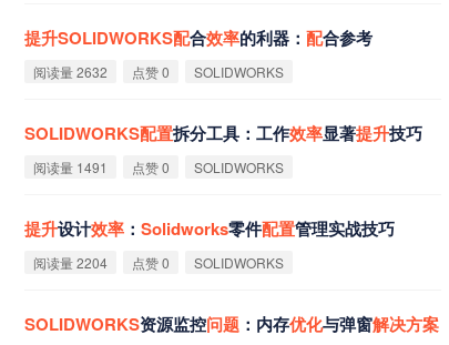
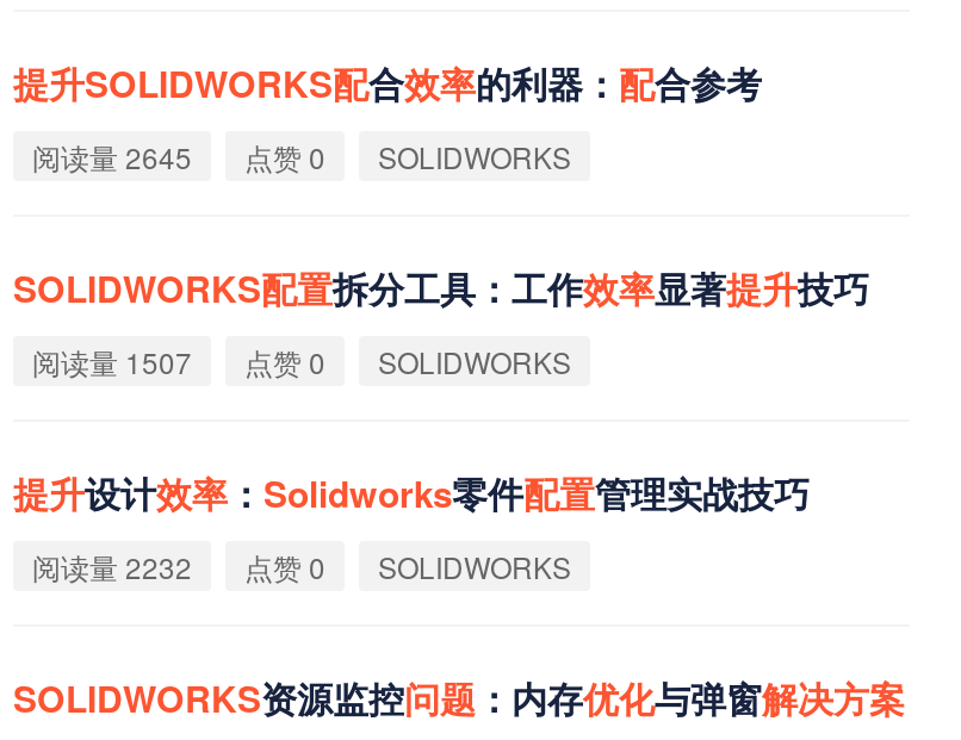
[33,62,284,81] 阅读量 2632 点赞 0 SOLIDWORKS -> [32,137,571,177] 阅读量 2645 点赞 0 SOLIDWORKS
[33,158,284,177] 阅读量 1491 点赞 0 SOLIDWORKS -> [32,342,571,382] 阅读量 1507 点赞 0 SOLIDWORKS
[33,253,284,272] 阅读量 2204 点赞 0 SOLIDWORKS -> [32,546,571,587] 阅读量 2232 点赞 0 SOLIDWORKS

